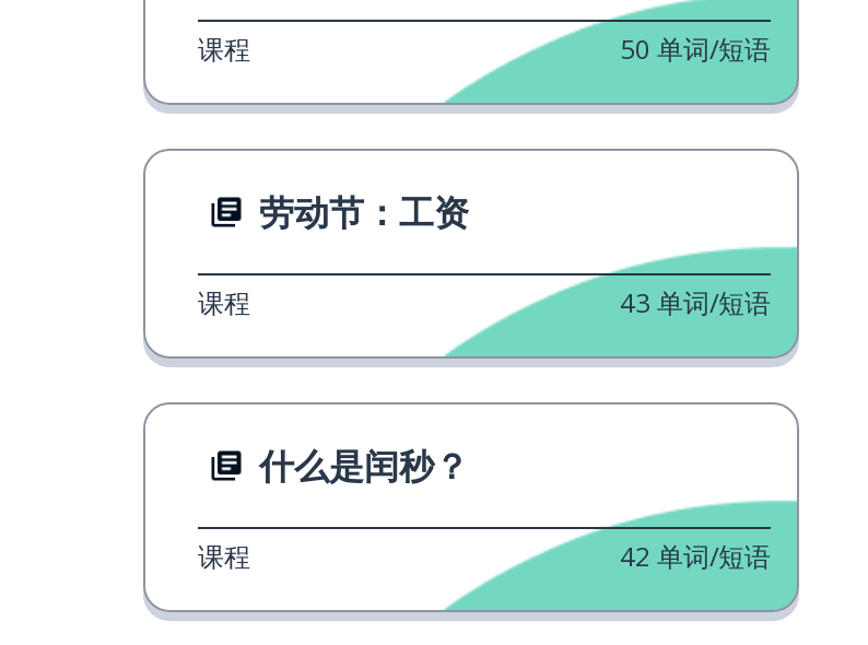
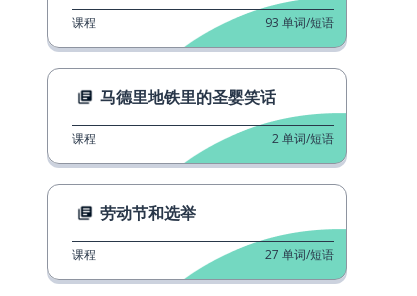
[620,30,771,67] 50 单词/短语 -> [265,14,334,31] 93 单词/短语
[259,188,469,236] 劳动节：工资 -> [100,86,276,108] 马德里地铁里的圣婴笑话
[620,284,771,321] 43 单词/短语 -> [272,130,334,147] 2 单词/短语
[259,441,469,489] 什么是闰秒？ -> [100,202,196,224] 劳动节和选举
[620,537,771,575] 42 单词/短语 -> [265,246,334,263] 27 单词/短语

